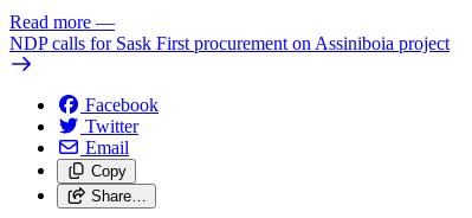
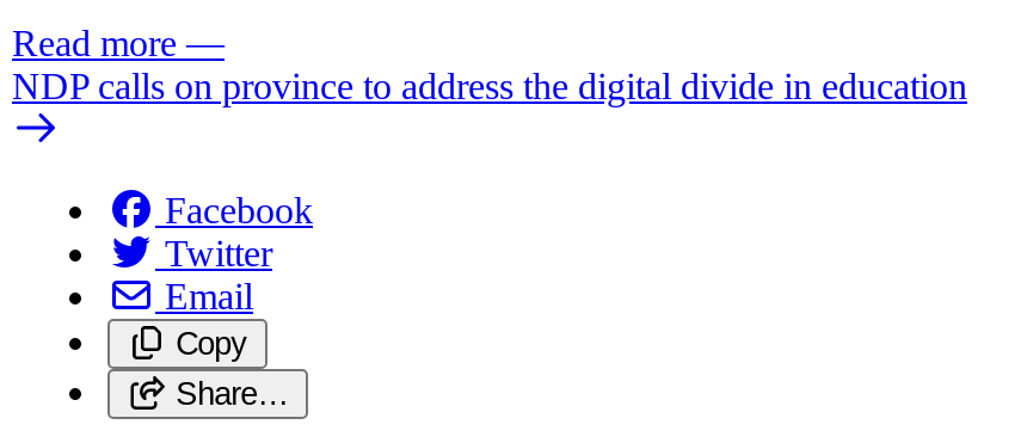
[9,33,450,53] NDP calls for Sask First procurement on Assiniboia project -> [12,66,967,107] NDP calls on province to address the digital divide in education

